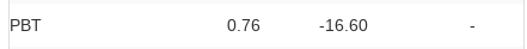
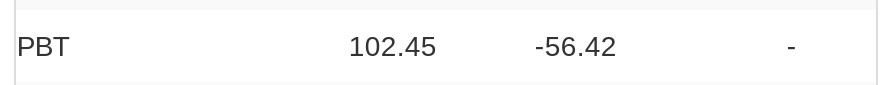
[228,16,261,35] 0.76 -> [349,30,437,62] 102.45
[320,16,369,35] -16.60 -> [535,30,617,62] -56.42

